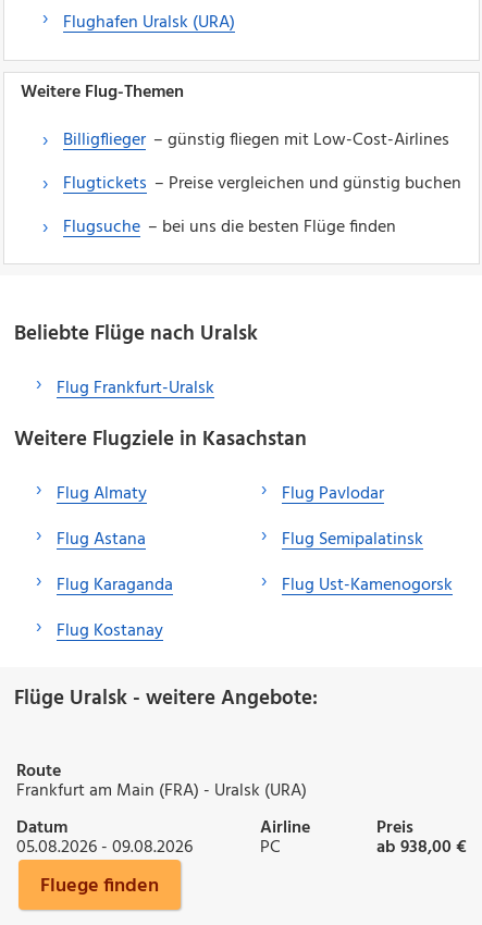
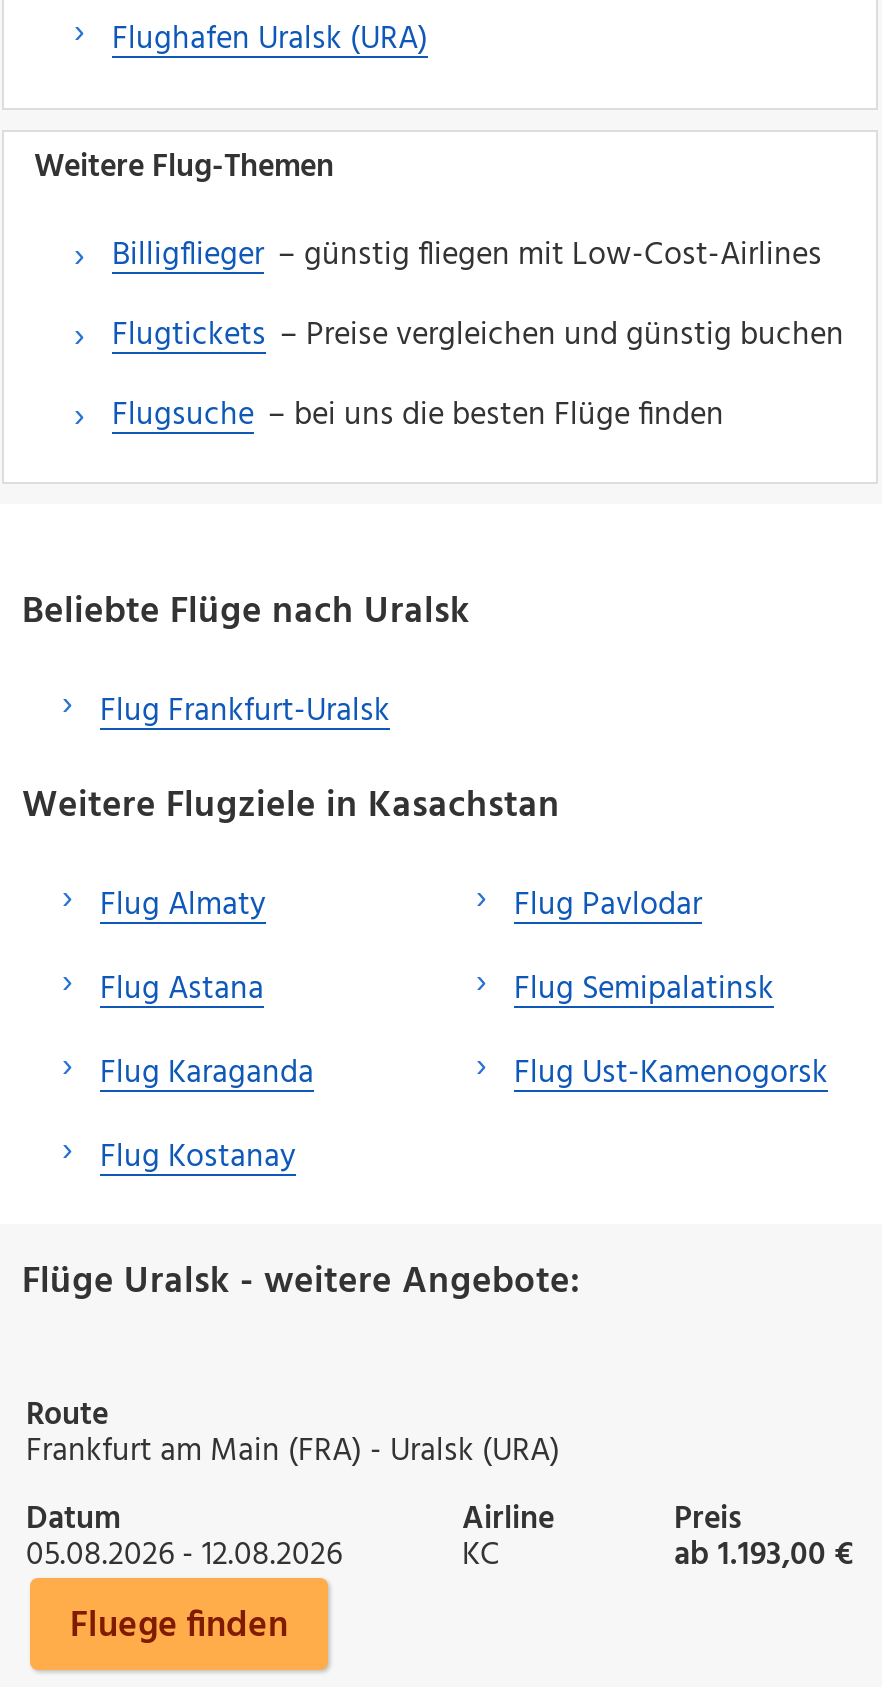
[16,834,193,862] 05.08.2026 - 09.08.2026 -> [26,1530,342,1582] 05.08.2026 - 12.08.2026
[259,834,280,862] PC -> [462,1530,500,1582] KC
[376,834,467,862] ab 938,00 € -> [674,1530,854,1582] ab 1.193,00 €

